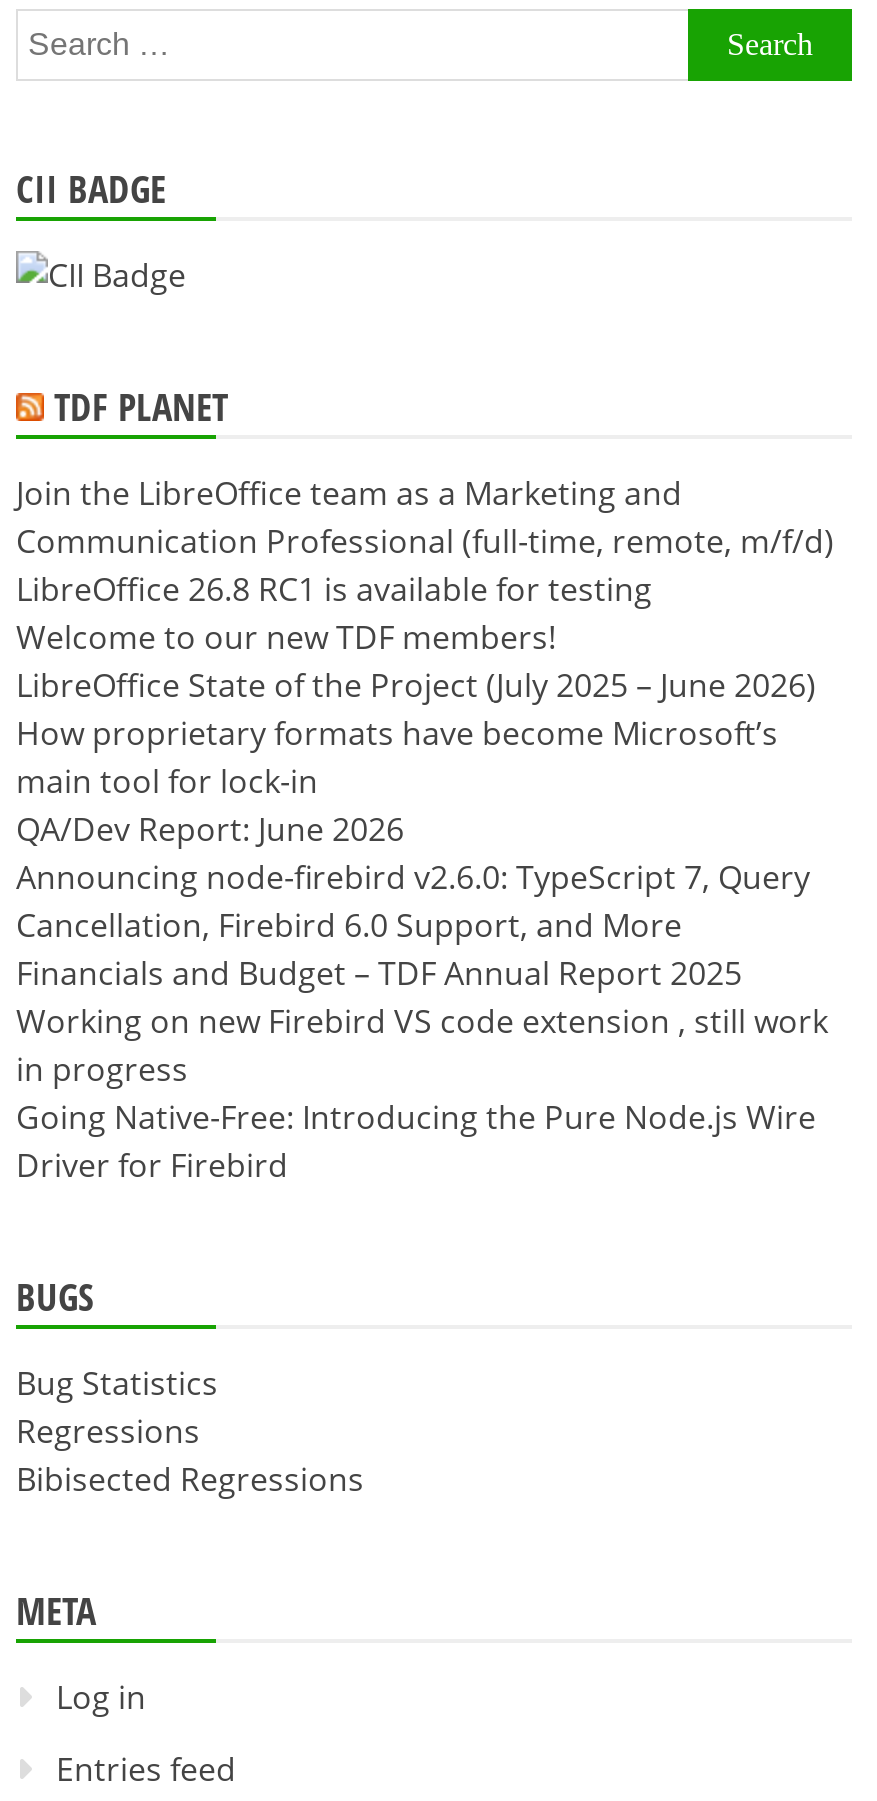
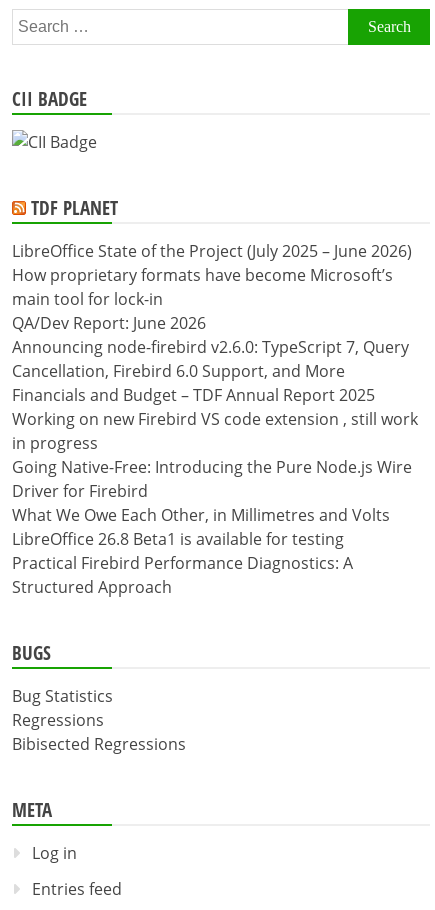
[16,472,834,660] Join the LibreOffice team as a Marketing and | Communication Professional (full-time, remote, m/f/d) | LibreOffice 26.8 RC1 is available for testing | Welcome to our new TDF members! -> none
moved [16,664,828,1188] -> [12,239,418,501]: LibreOffice State of the Project (July 2025 – June 2026) | How proprietary formats have become Microsoft’s | main tool for lock-in | ... | Going Native-Free: Introducing the Pure Node.js Wire | Driver for Firebird
none -> [12,503,390,597] What We Owe Each Other, in Millimetres and Volts | LibreOffice 26.8 Beta1 is available for testing | Practical Firebird Performance Diagnostics: A | Structured Approach

